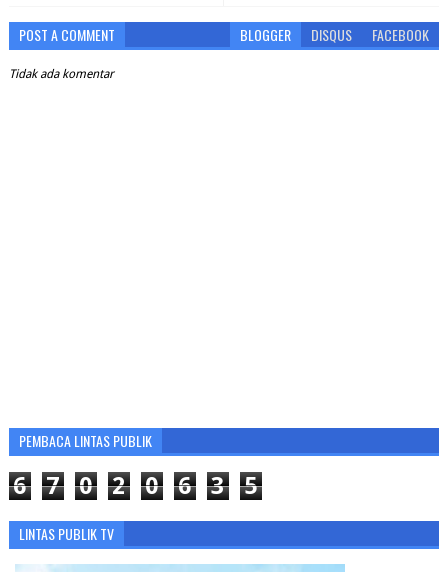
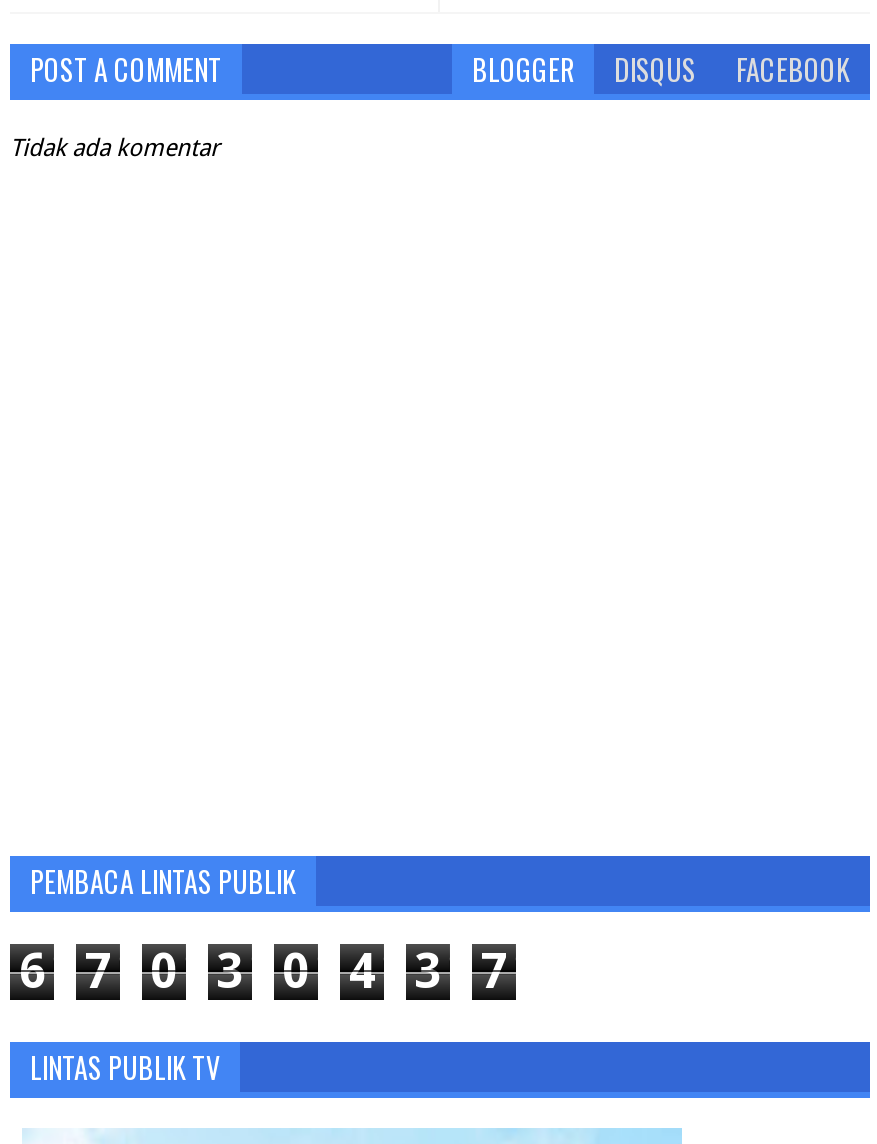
[112,472,125,500] 2 -> [217,944,243,1000] 3
[178,472,191,500] 6 -> [349,944,375,1000] 4
[244,472,257,500] 5 -> [481,944,507,1000] 7

